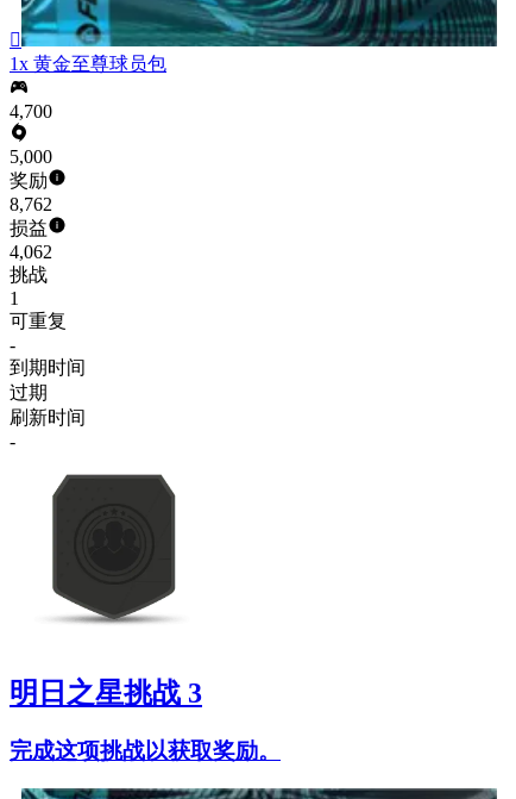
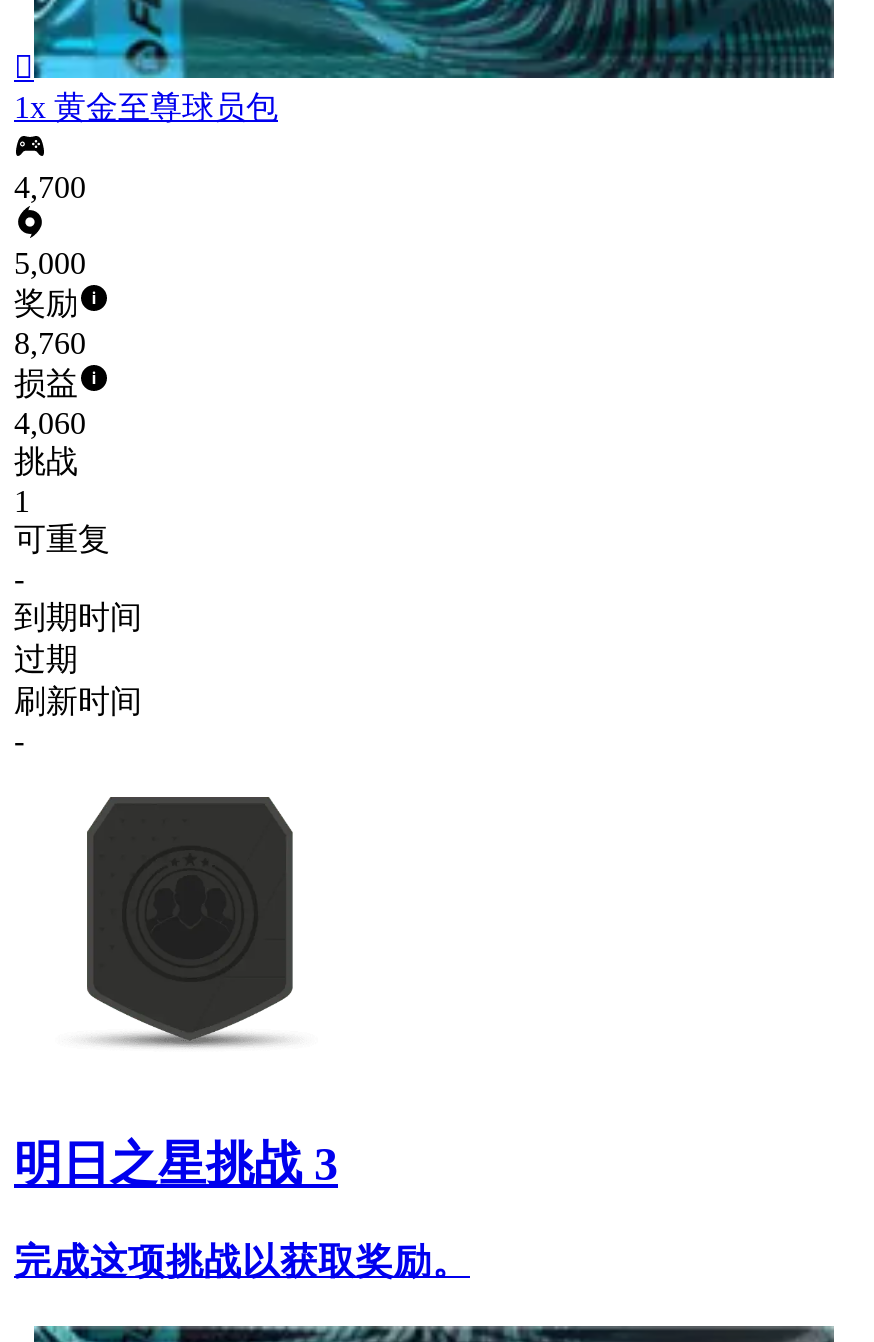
[10,194,52,215] 8,762 -> [14,326,86,360] 8,760
[10,242,52,262] 4,062 -> [14,406,86,440] 4,060

